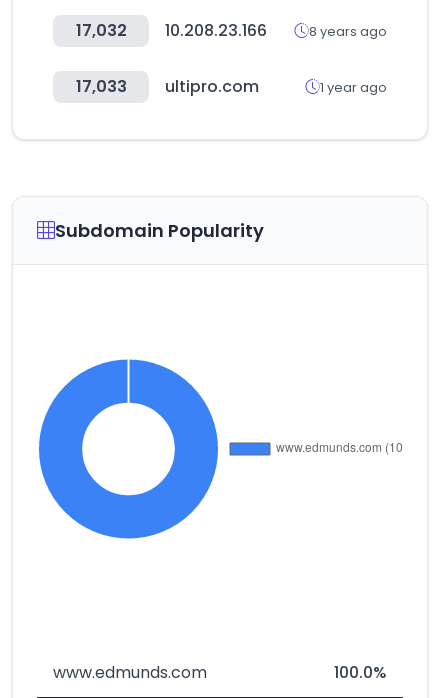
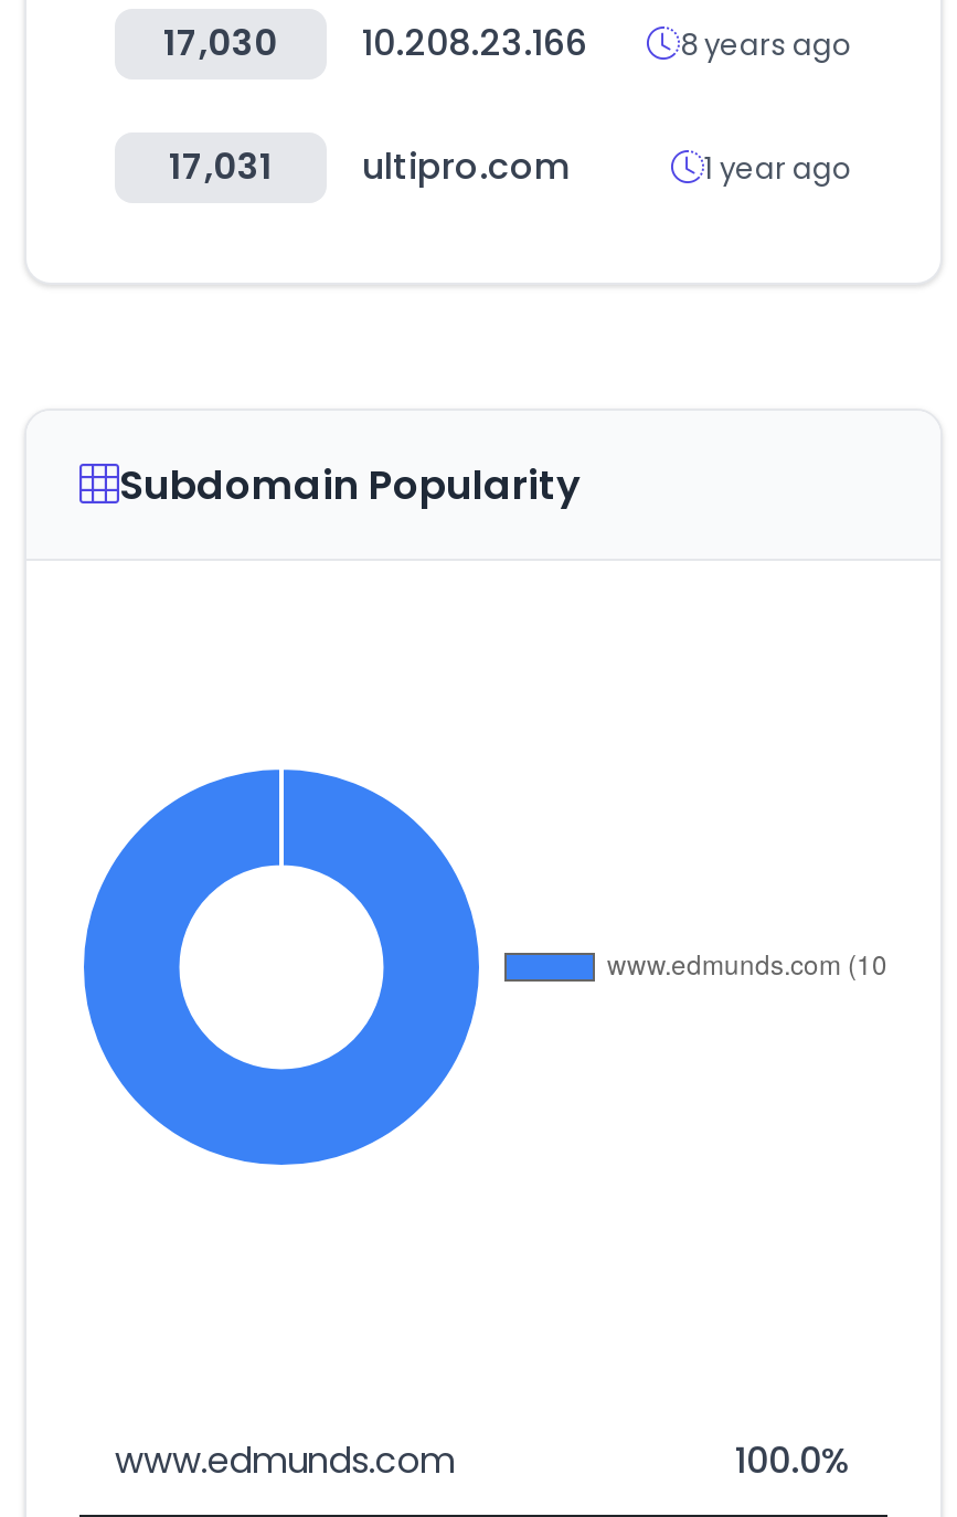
[75,19,267,42] 17,032 10.208.23.166 -> [163,18,587,68] 17,030 10.208.23.166
[75,75,259,98] 17,033 ultipro.com -> [169,141,570,192] 17,031 ultipro.com

